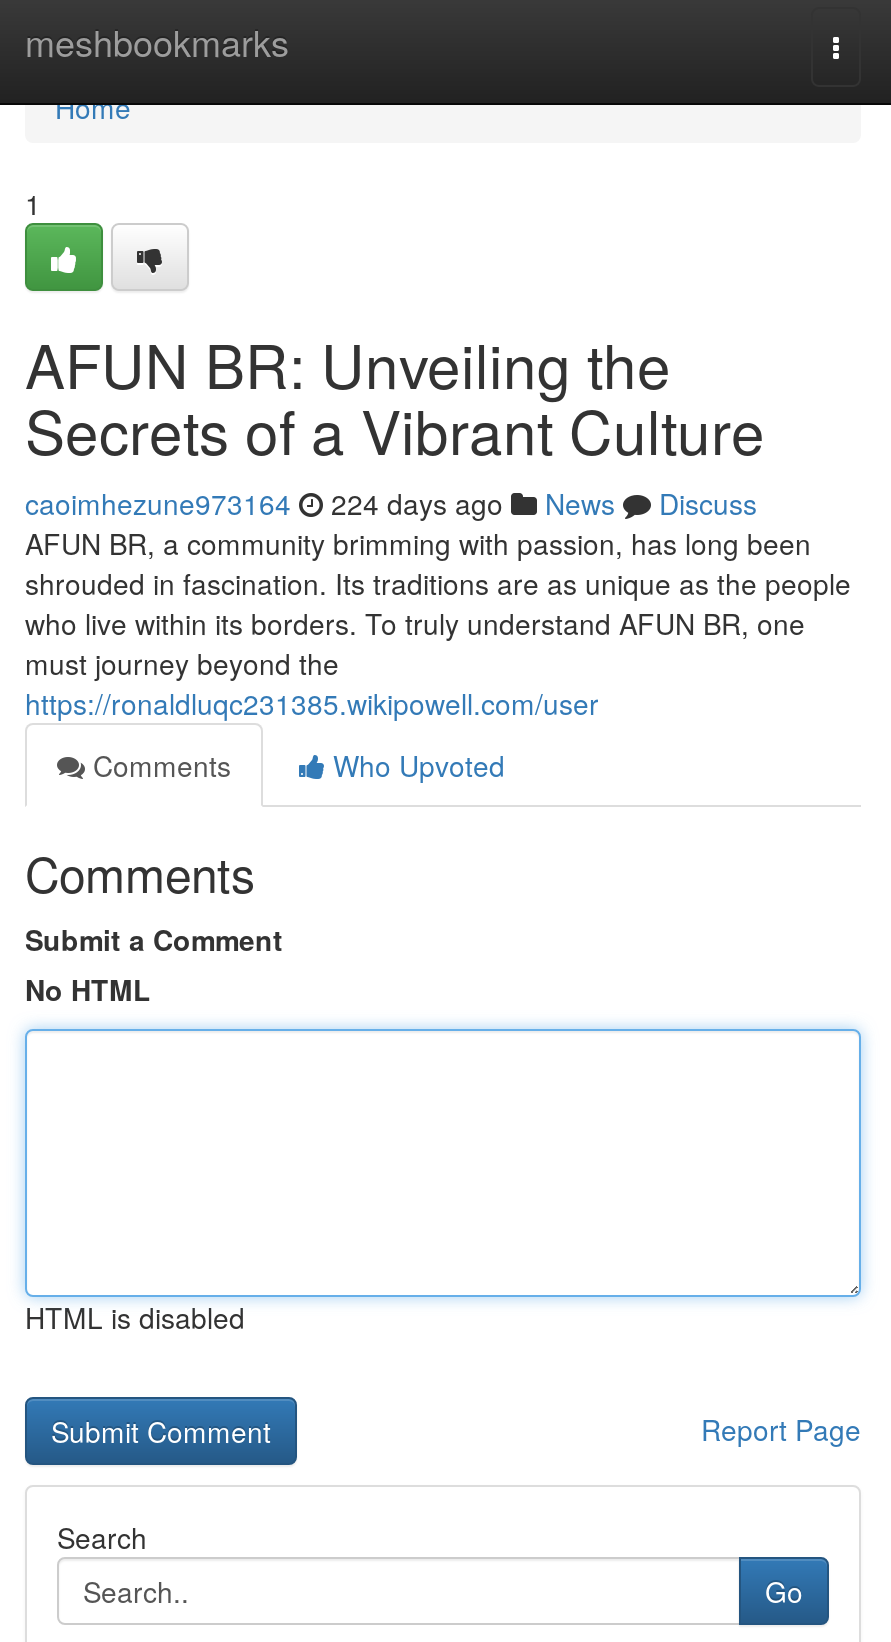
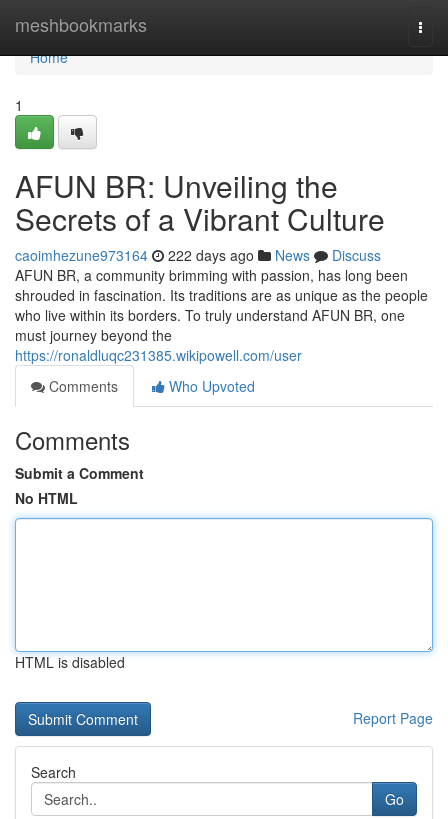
[25,483,757,523] caoimhezune973164 224 days ago News Discuss -> [15,245,381,265] caoimhezune973164 222 days ago News Discuss

